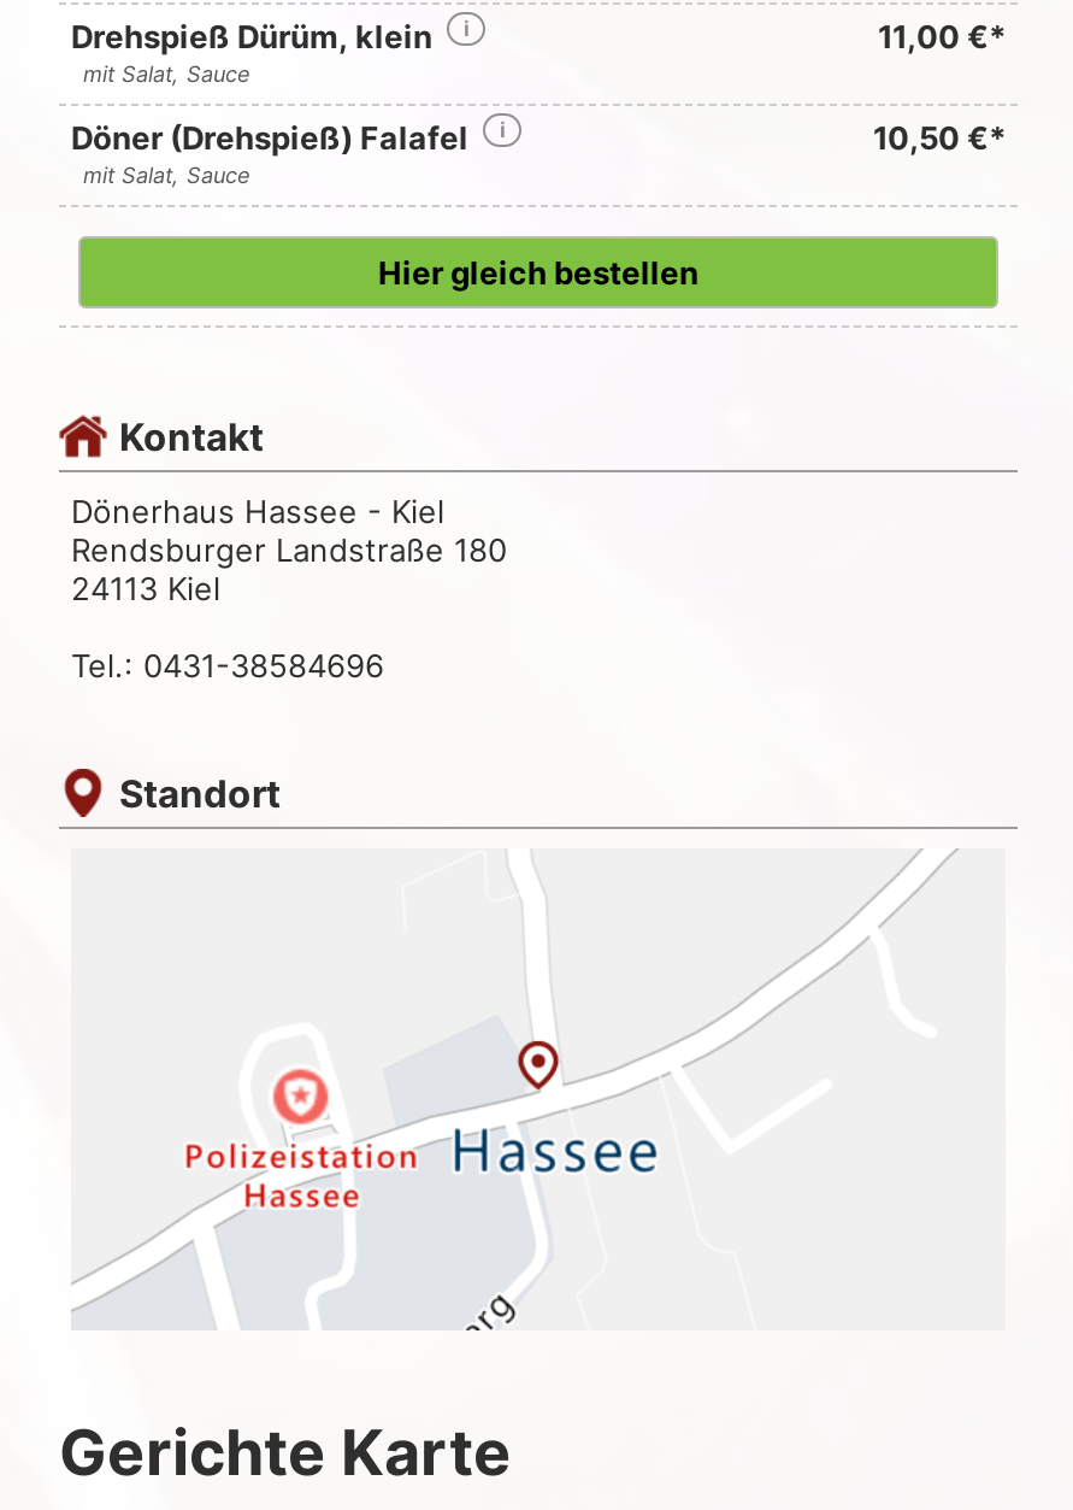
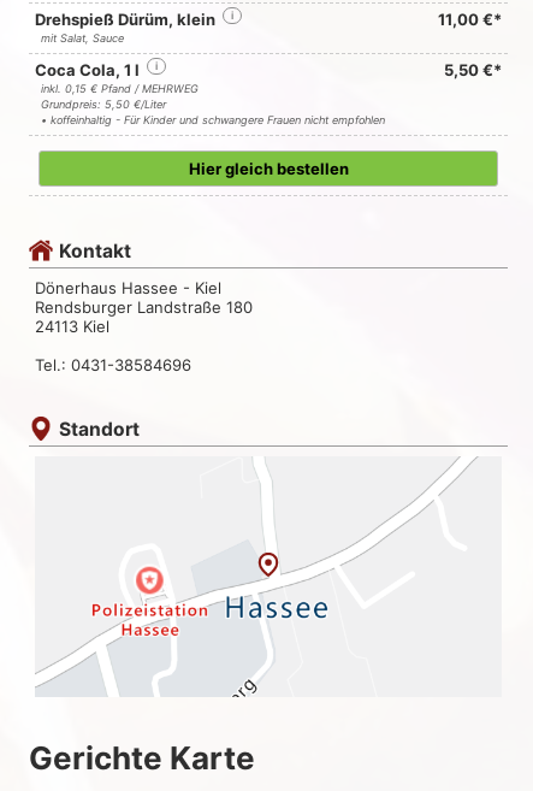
[71,118,1006,188] Döner (Drehspieß) Falafel | 10,50 €* | mit Salat, Sauce -> [35,60,502,126] Coca Cola, 1 l | 5,50 €* | inkl. 0,15 € Pfand / MEHRWEG | Grundpreis: 5,50 €/Liter | • koffeinhaltig - Für Kinder und schwangere Frauen nicht empfohlen

